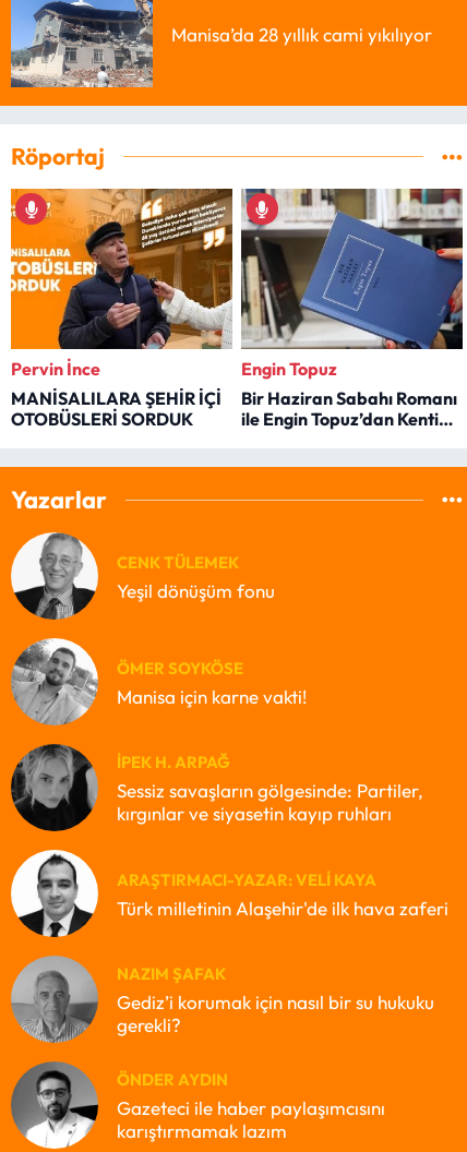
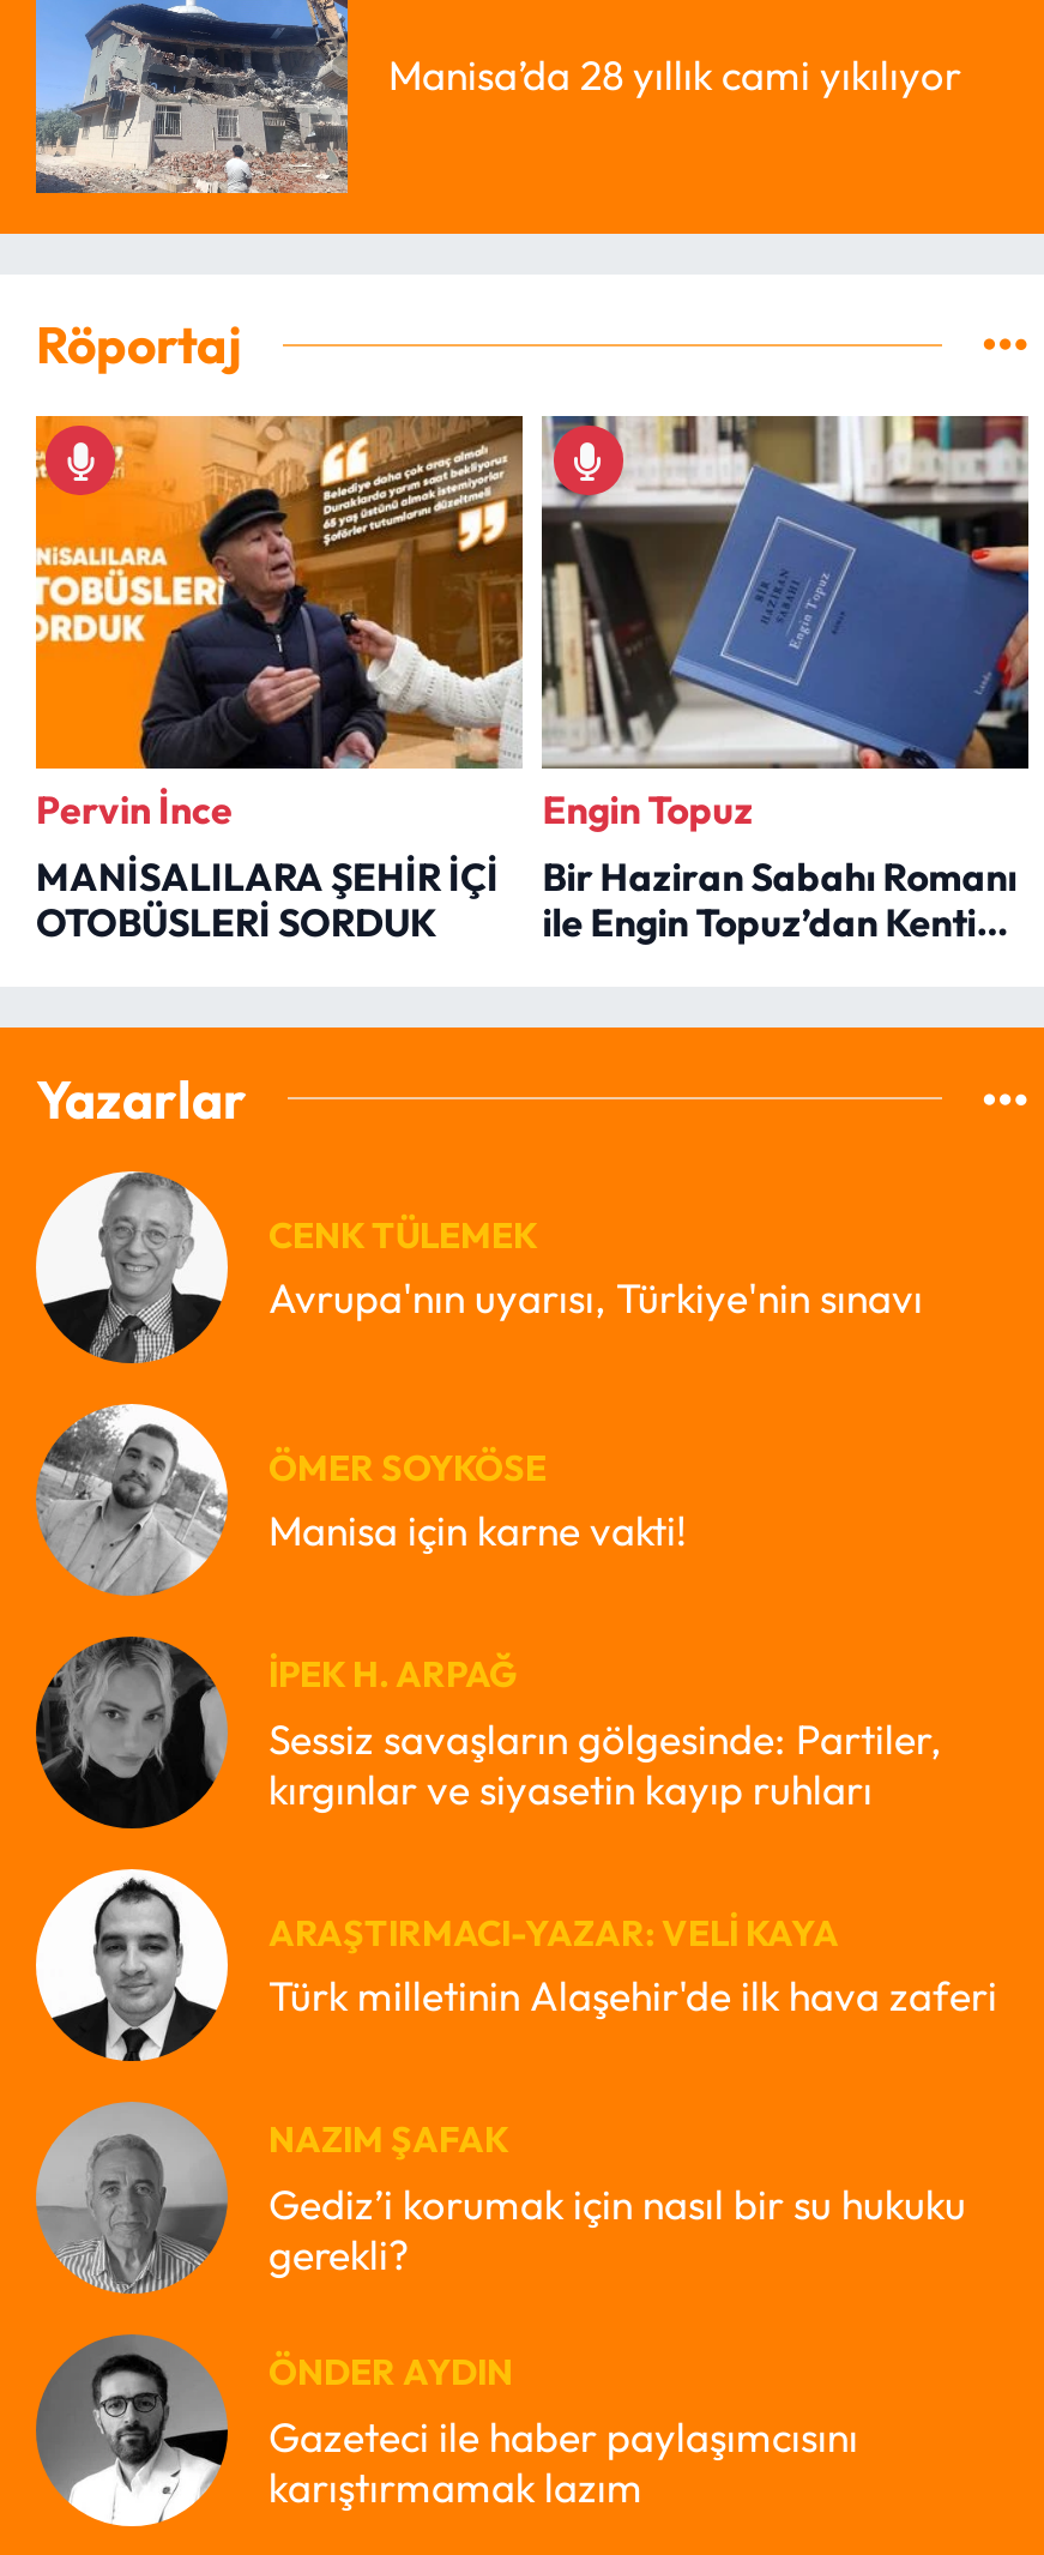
[117,579,275,602] Yeşil dönüşüm fonu -> [268,1273,923,1323] Avrupa'nın uyarısı, Türkiye'nin sınavı

